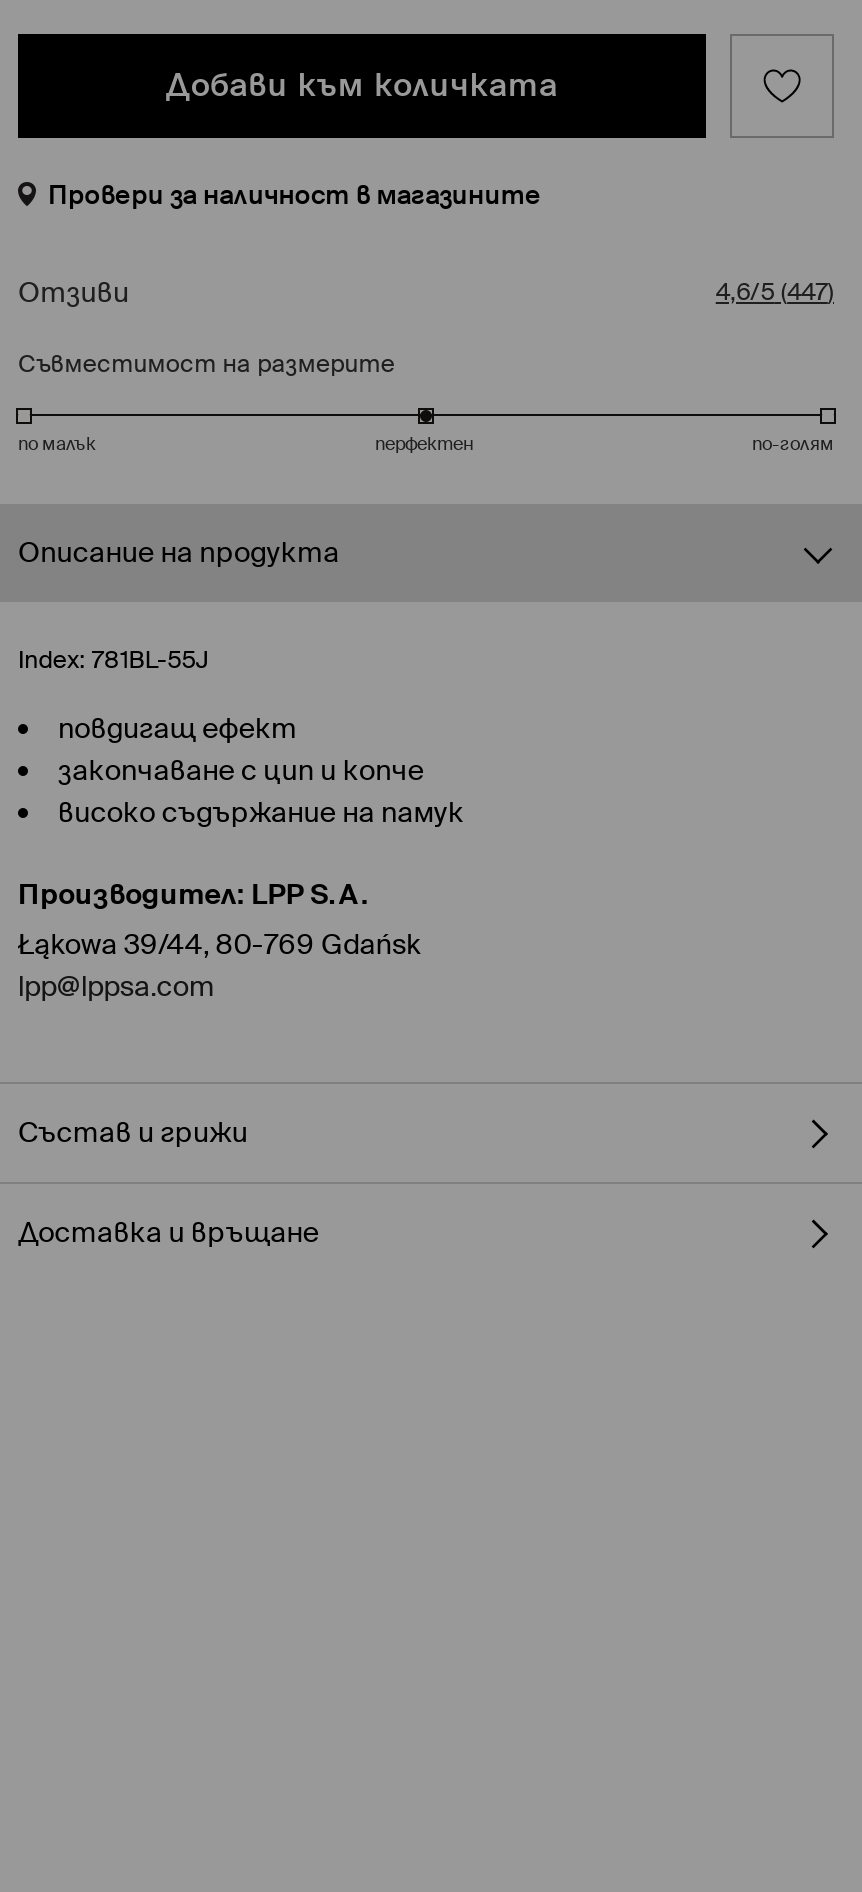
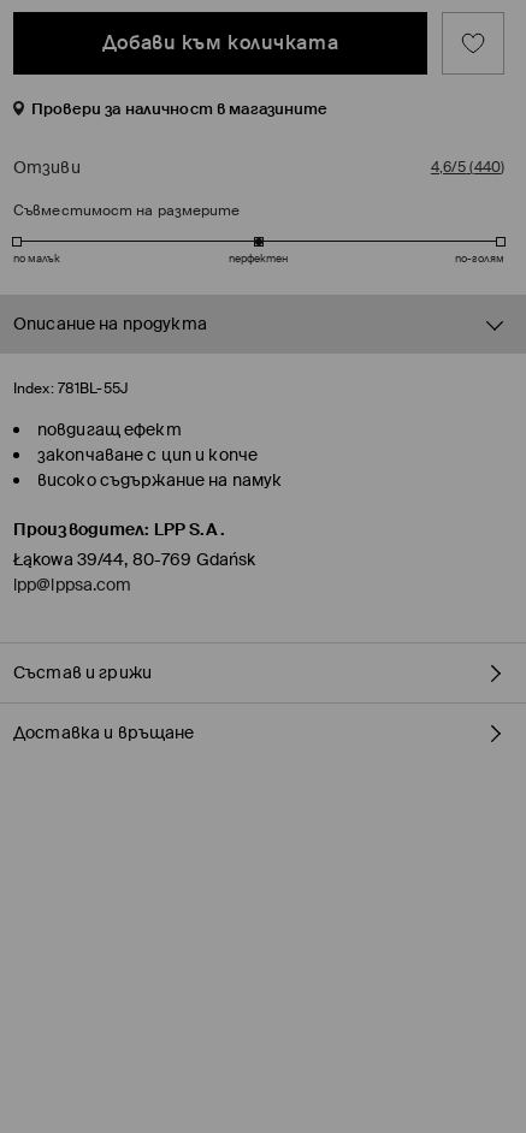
[716,277,834,309] 4,6/5 (447) -> [431,158,504,177] 4,6/5 (440)

